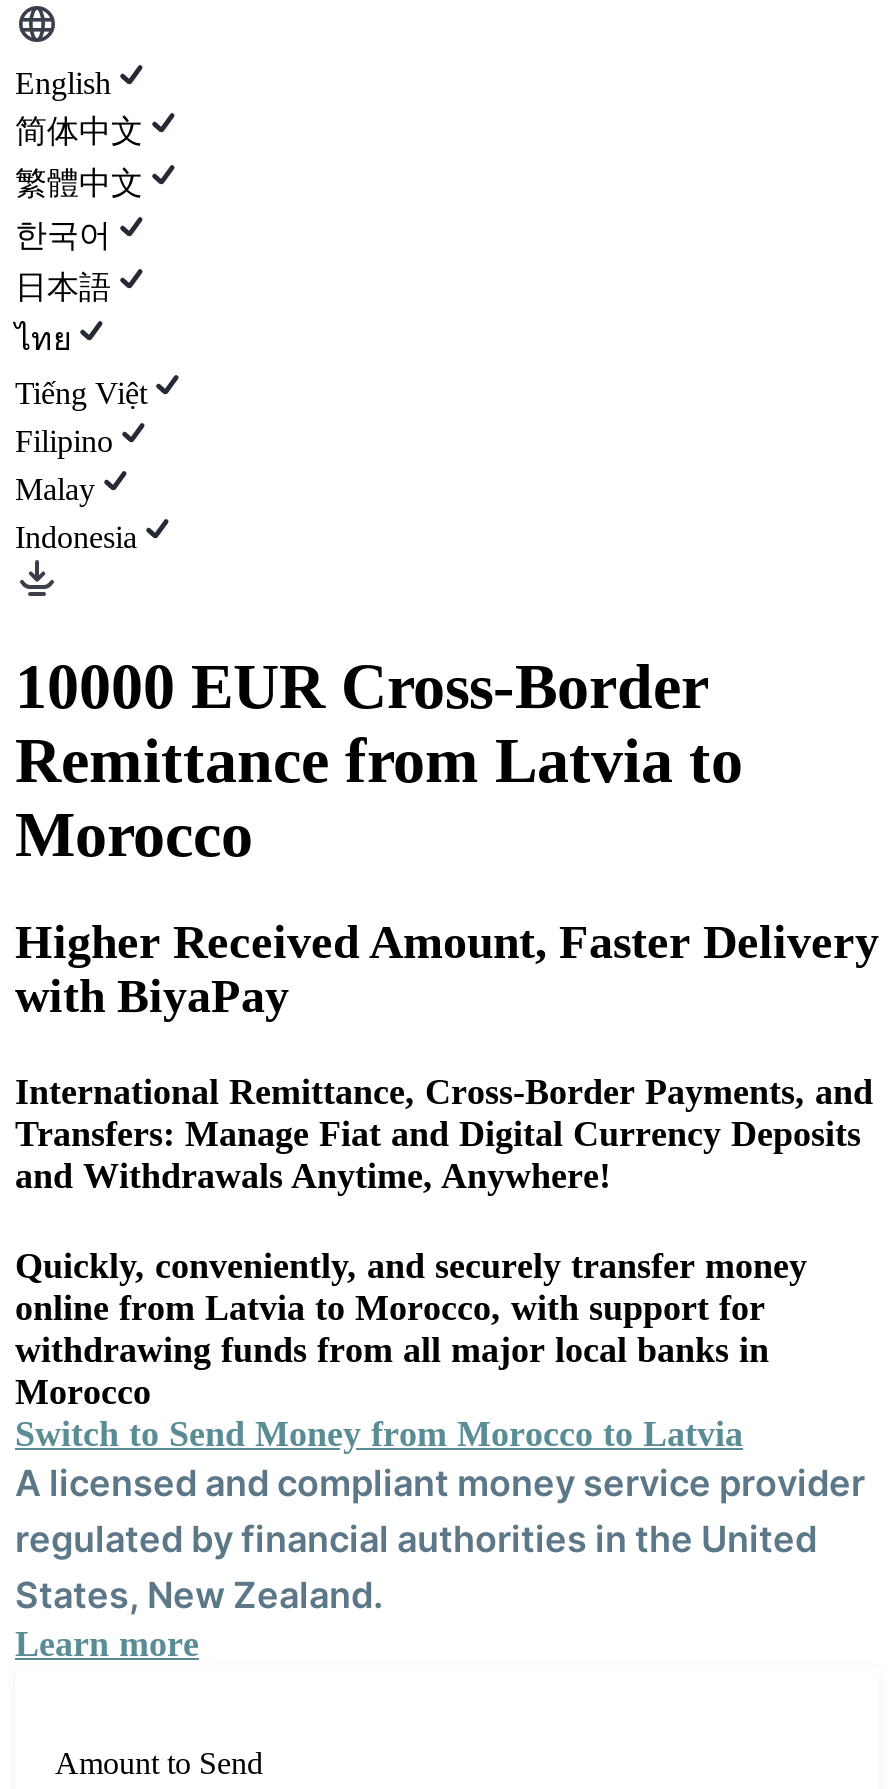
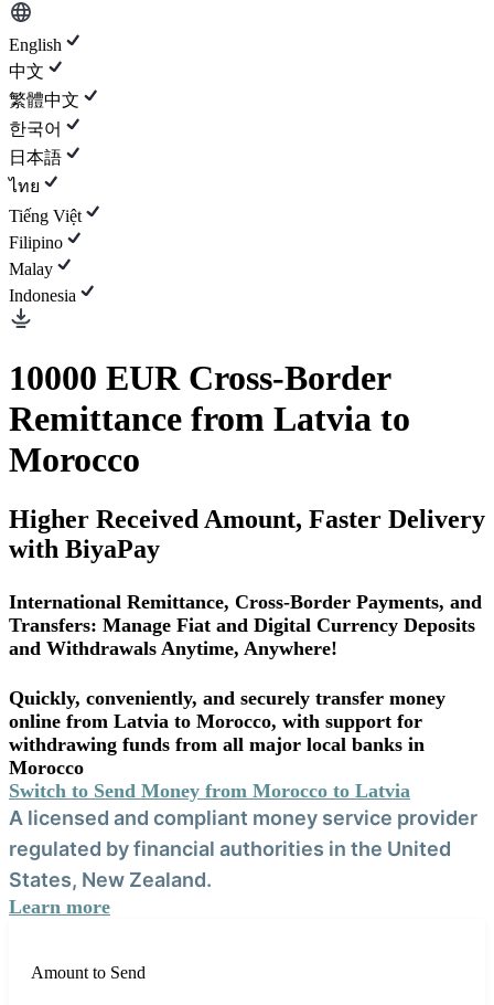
[15,114,143,148] 简体中文 -> [9,62,44,81] 中文

